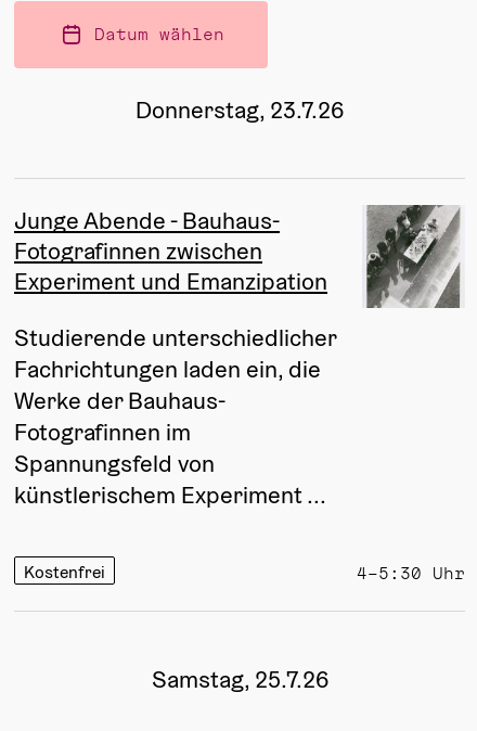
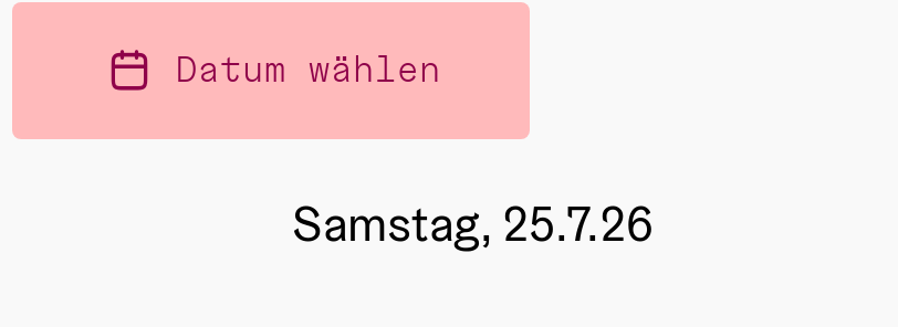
[136,95,344,125] Donnerstag, 23.7.26 -> none
[14,204,465,585] [image] | Junge Abende - Bauhaus- | Fotografinnen zwischen | Experiment und Emanzipation | Studierende unterschiedlicher | Fachrichtungen laden ein, die | Werke der Bauhaus- | Fotografinnen im | Spannungsfeld von | künstlerischem Experiment ... | Kostenfrei | 4–5:30 Uhr -> none

